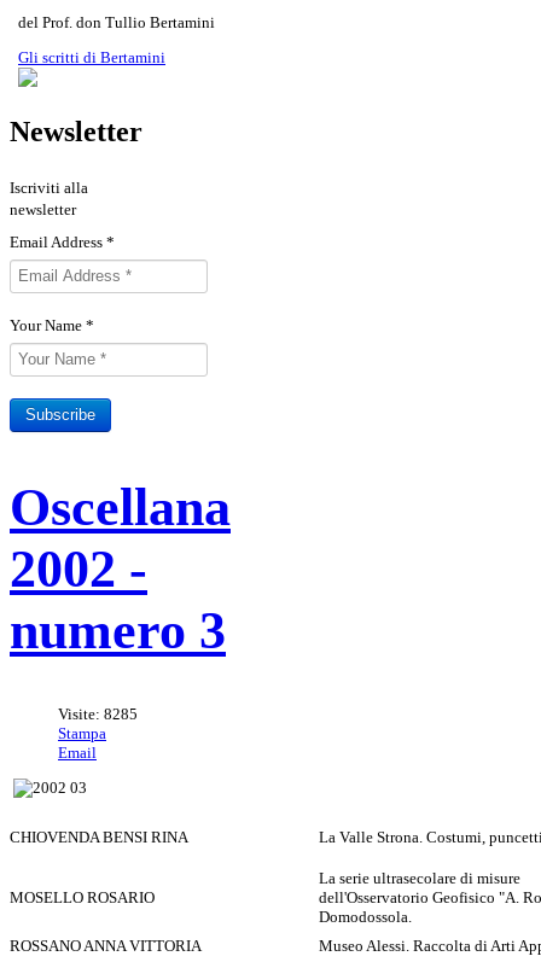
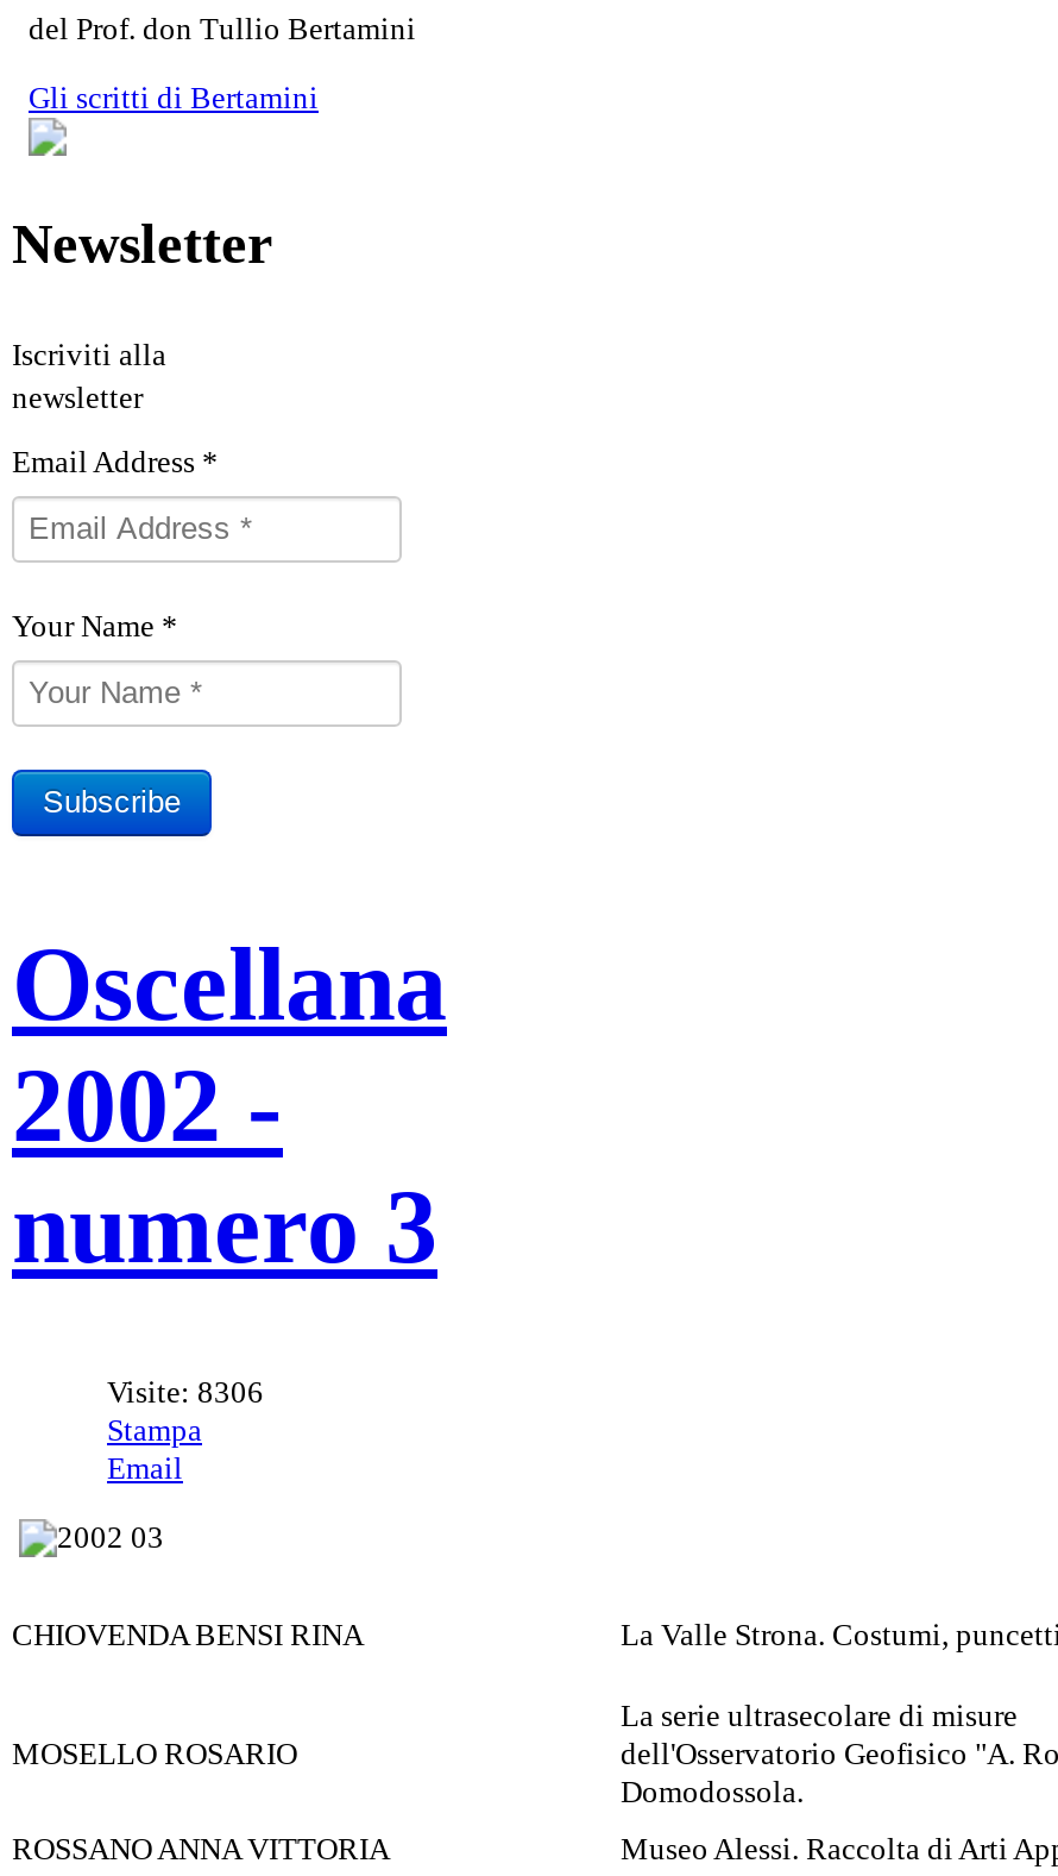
[58,705,138,723] Visite: 8285 -> [107,1374,264,1410] Visite: 8306

